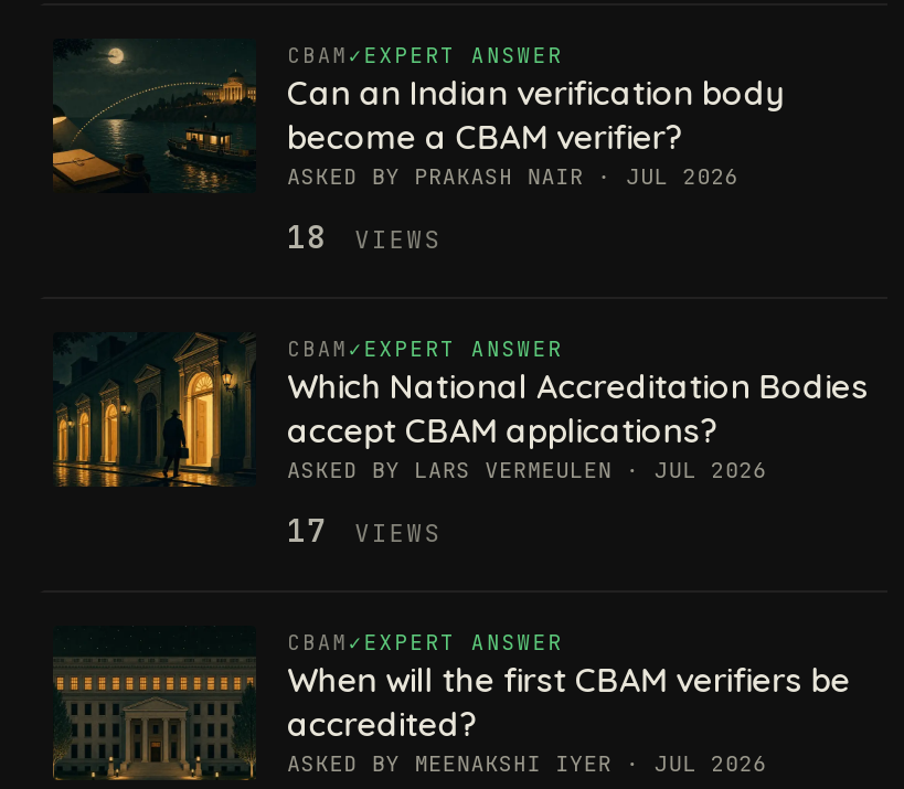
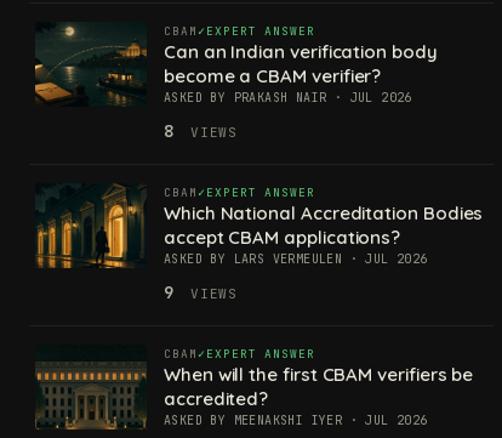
[287,218,442,257] 18 VIEWS -> [164,120,238,142] 8 VIEWS
[287,511,442,551] 17 VIEWS -> [164,282,238,303] 9 VIEWS

